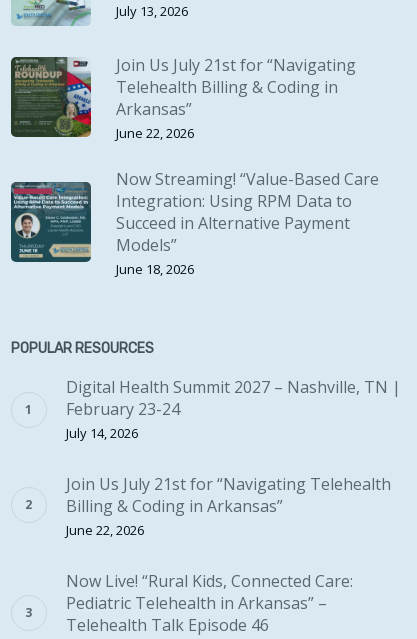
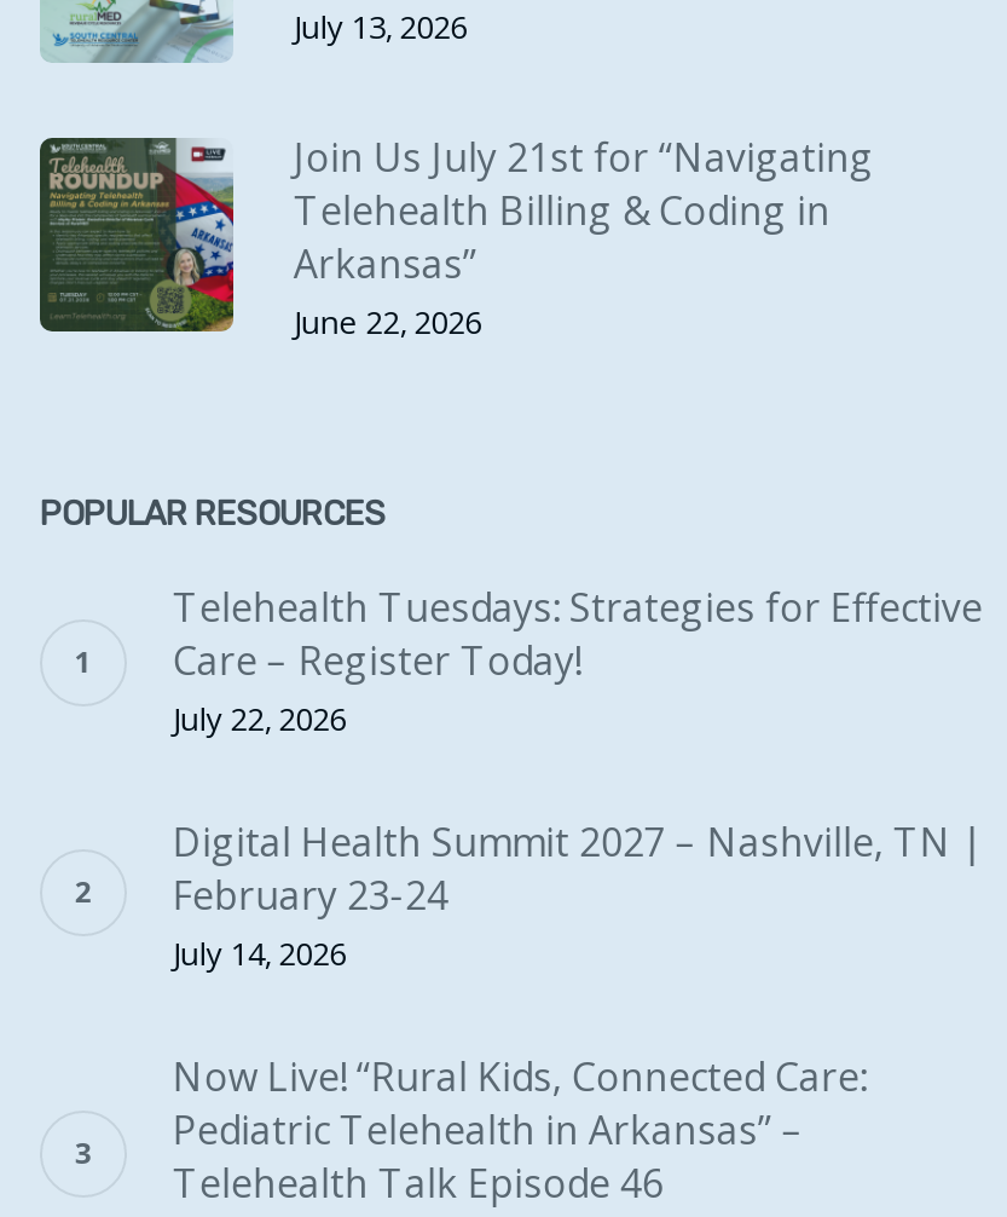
[10,168,379,278] [image] | Now Streaming! “Value-Based Care | Integration: Using RPM Data to | Succeed in Alternative Payment | Models” | June 18, 2026 -> none
none -> [173,581,983,740] Telehealth Tuesdays: Strategies for Effective | Care – Register Today! | July 22, 2026
[66,473,391,539] Join Us July 21st for “Navigating Telehealth | Billing & Coding in Arkansas” | June 22, 2026 -> none

